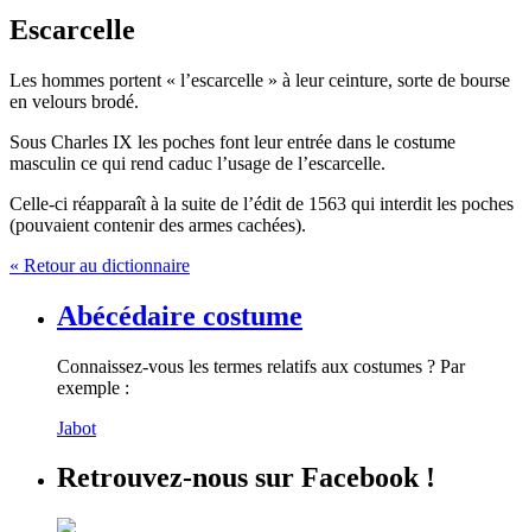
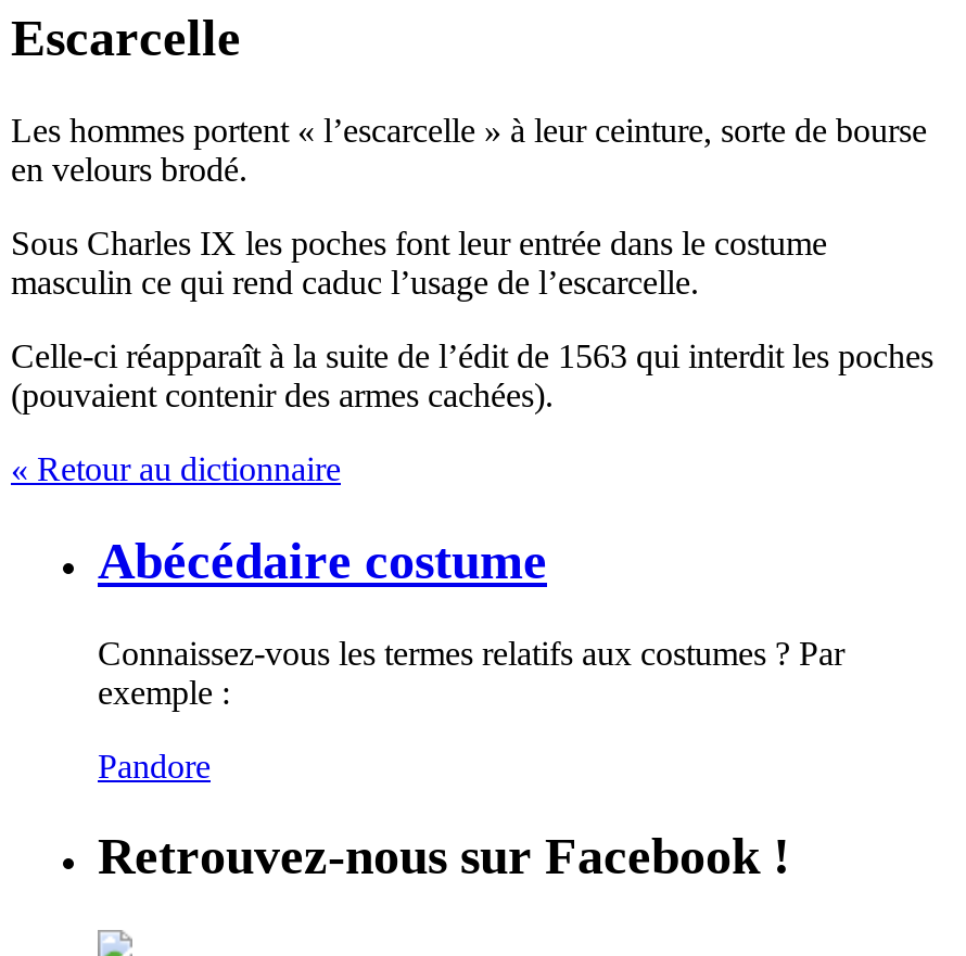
[57,417,96,438] Jabot -> [98,747,211,783] Pandore

